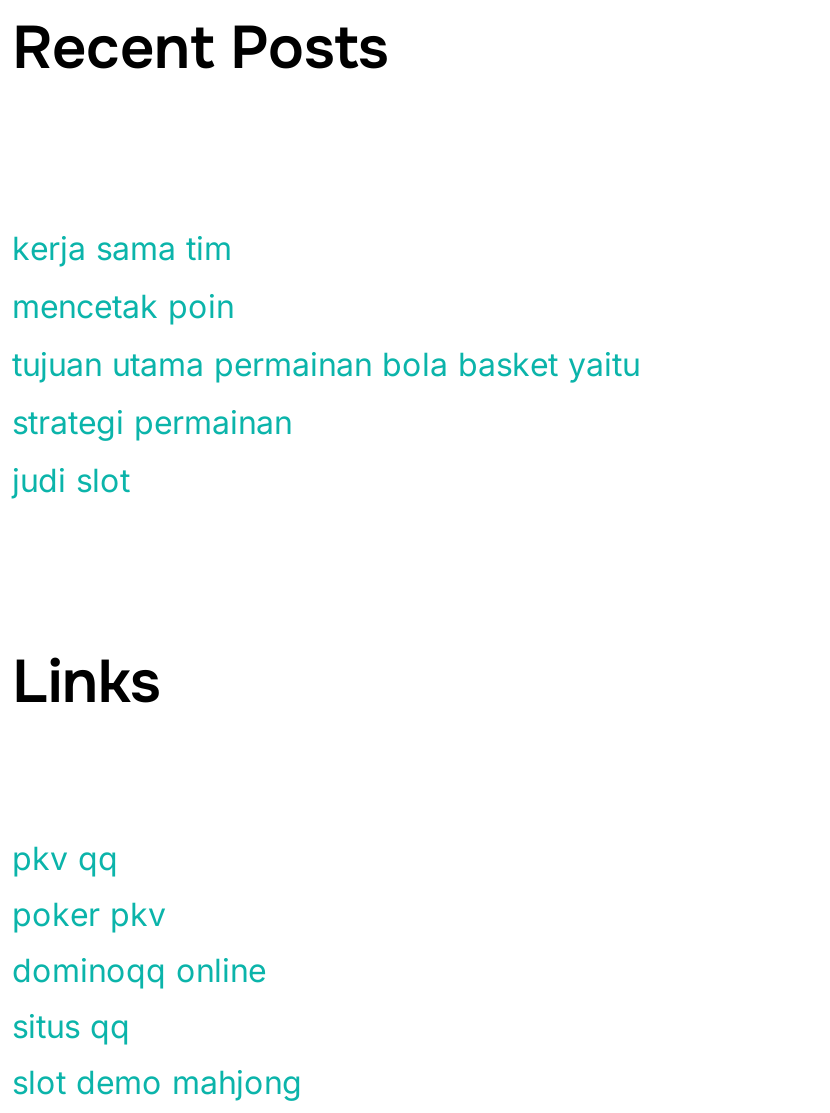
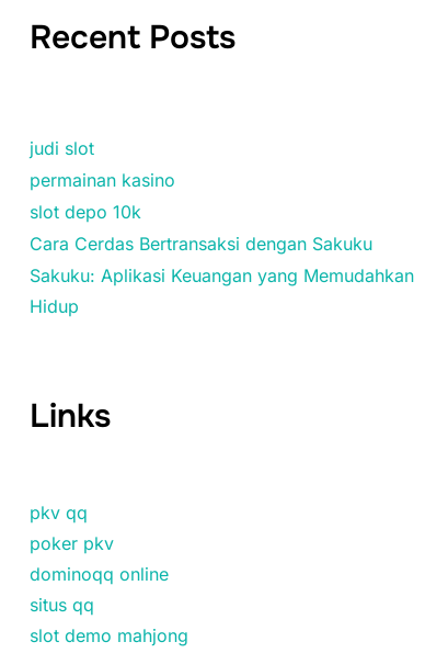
[12,229,640,443] kerja sama tim | mencetak poin | tujuan utama permainan bola basket yaitu | strategi permainan -> none
moved [12,461,130,501] -> [30,137,94,159]: judi slot
none -> [30,168,414,317] permainan kasino | slot depo 10k | Cara Cerdas Bertransaksi dengan Sakuku | Sakuku: Aplikasi Keuangan yang Memudahkan | Hidup

